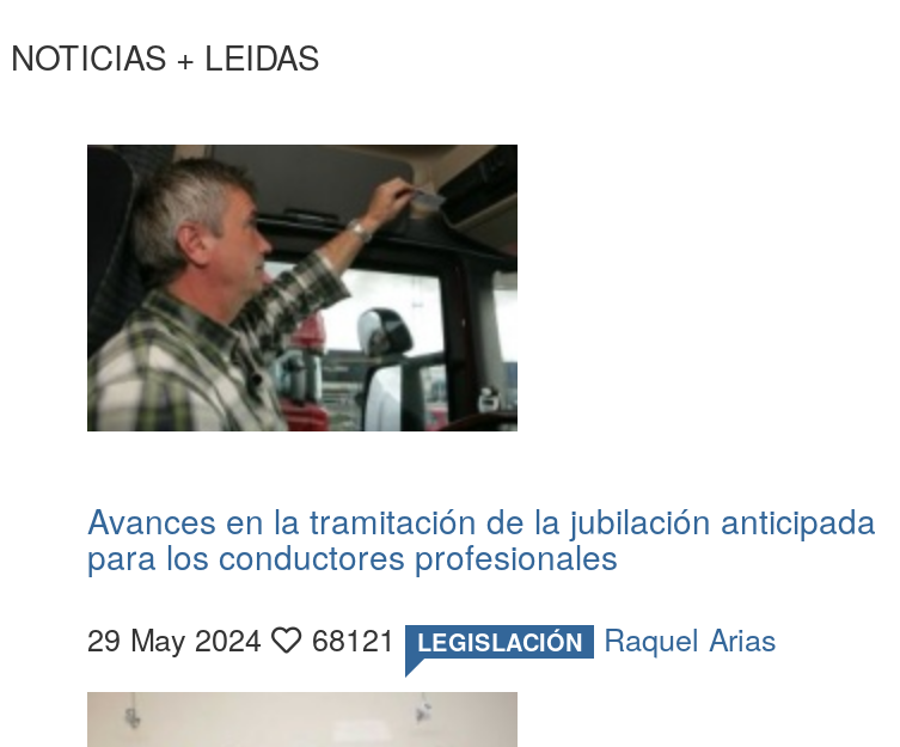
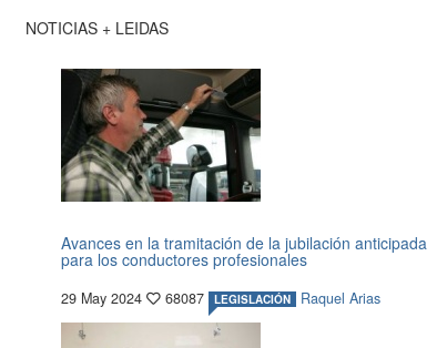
[87,618,776,661] 29 May 2024 68121 LEGISLACIÓN Raquel Arias -> [61,288,380,308] 29 May 2024 68087 LEGISLACIÓN Raquel Arias

